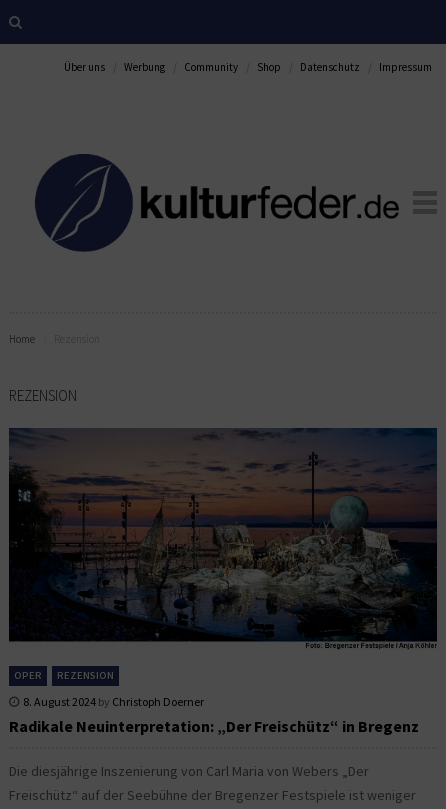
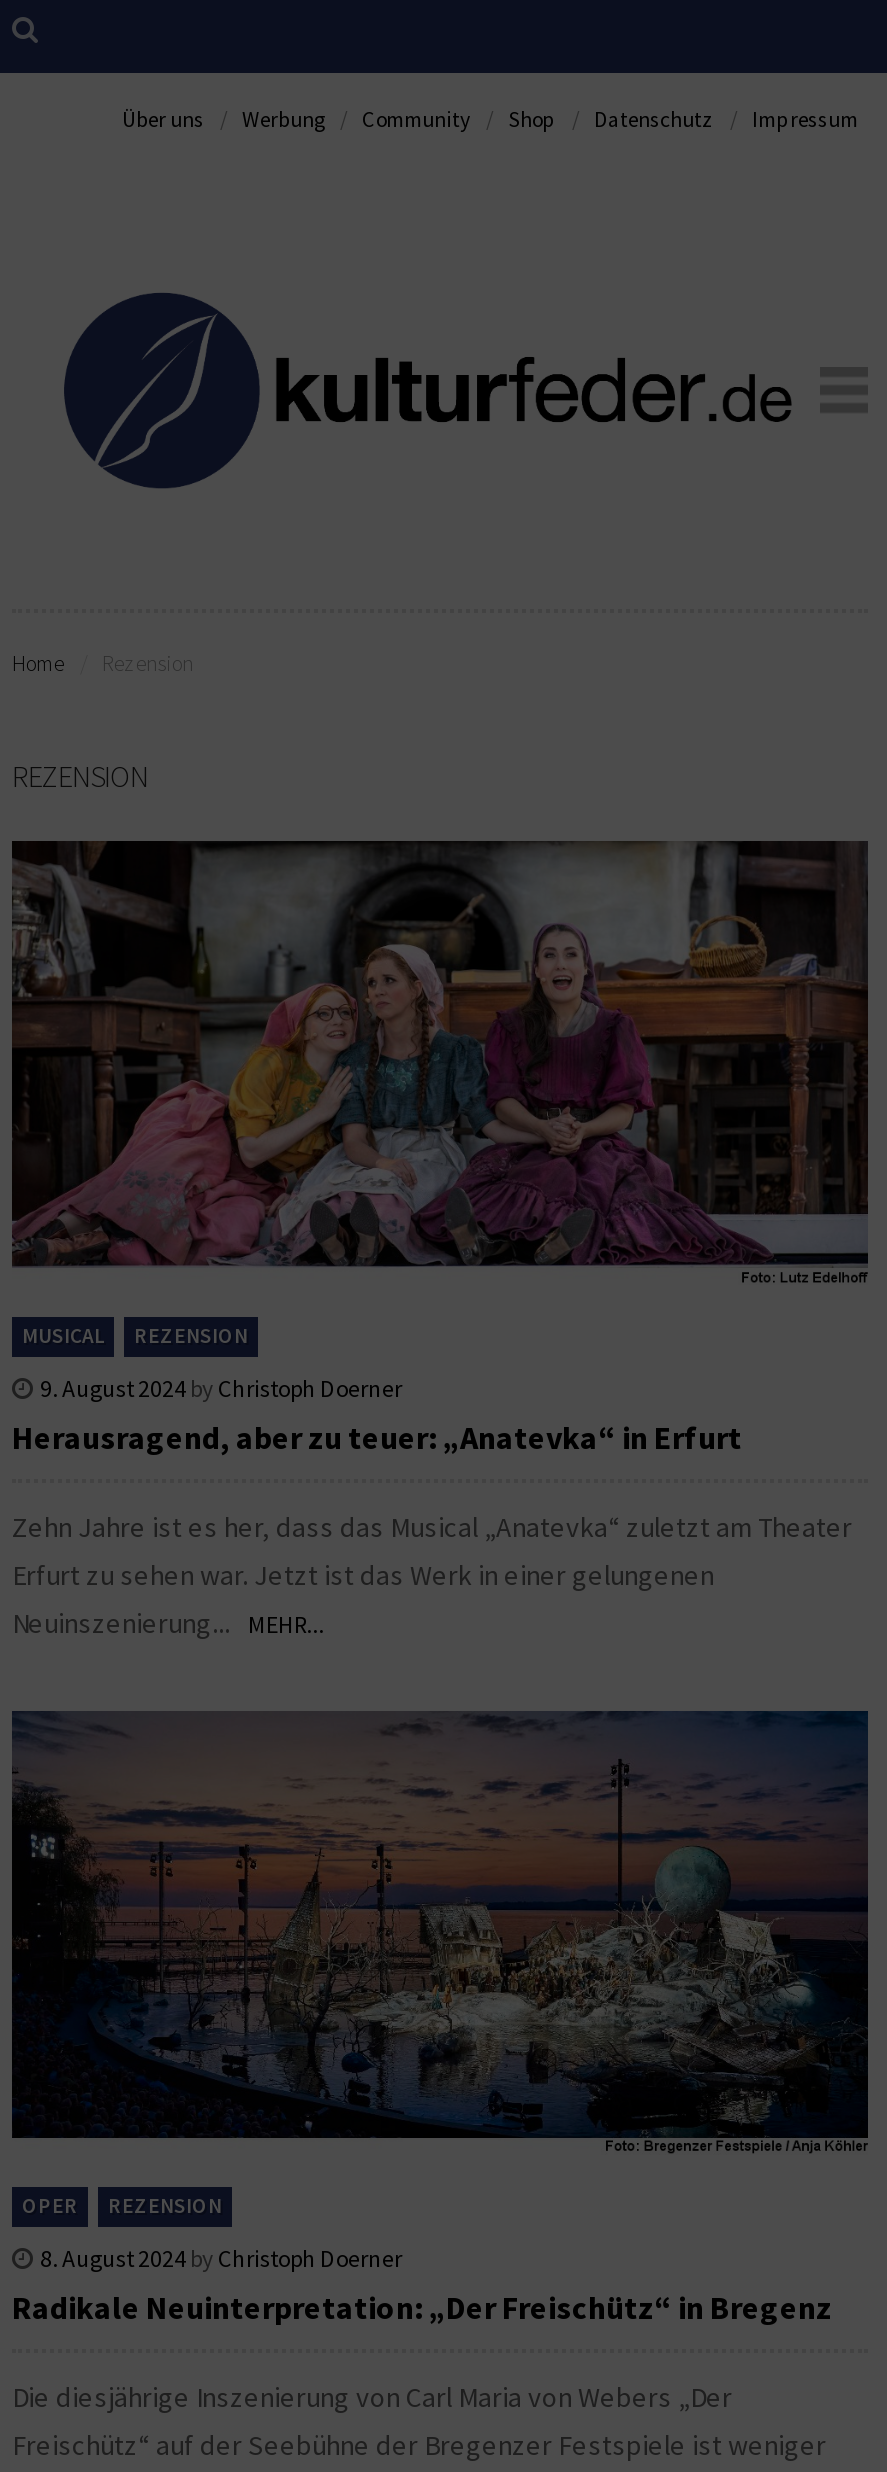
none -> [10,839,868,1642] [image] | MUSICAL | REZENSION | 9. August 2024 by Christoph Doerner | Herausragend, aber zu teuer: „Anatevka“ in Erfurt | Zehn Jahre ist es her, dass das Musical „Anatevka“ zuletzt am Theater | Erfurt zu sehen war. Jetzt ist das Werk in einer gelungenen | Neuinszenierung... MEHR...

